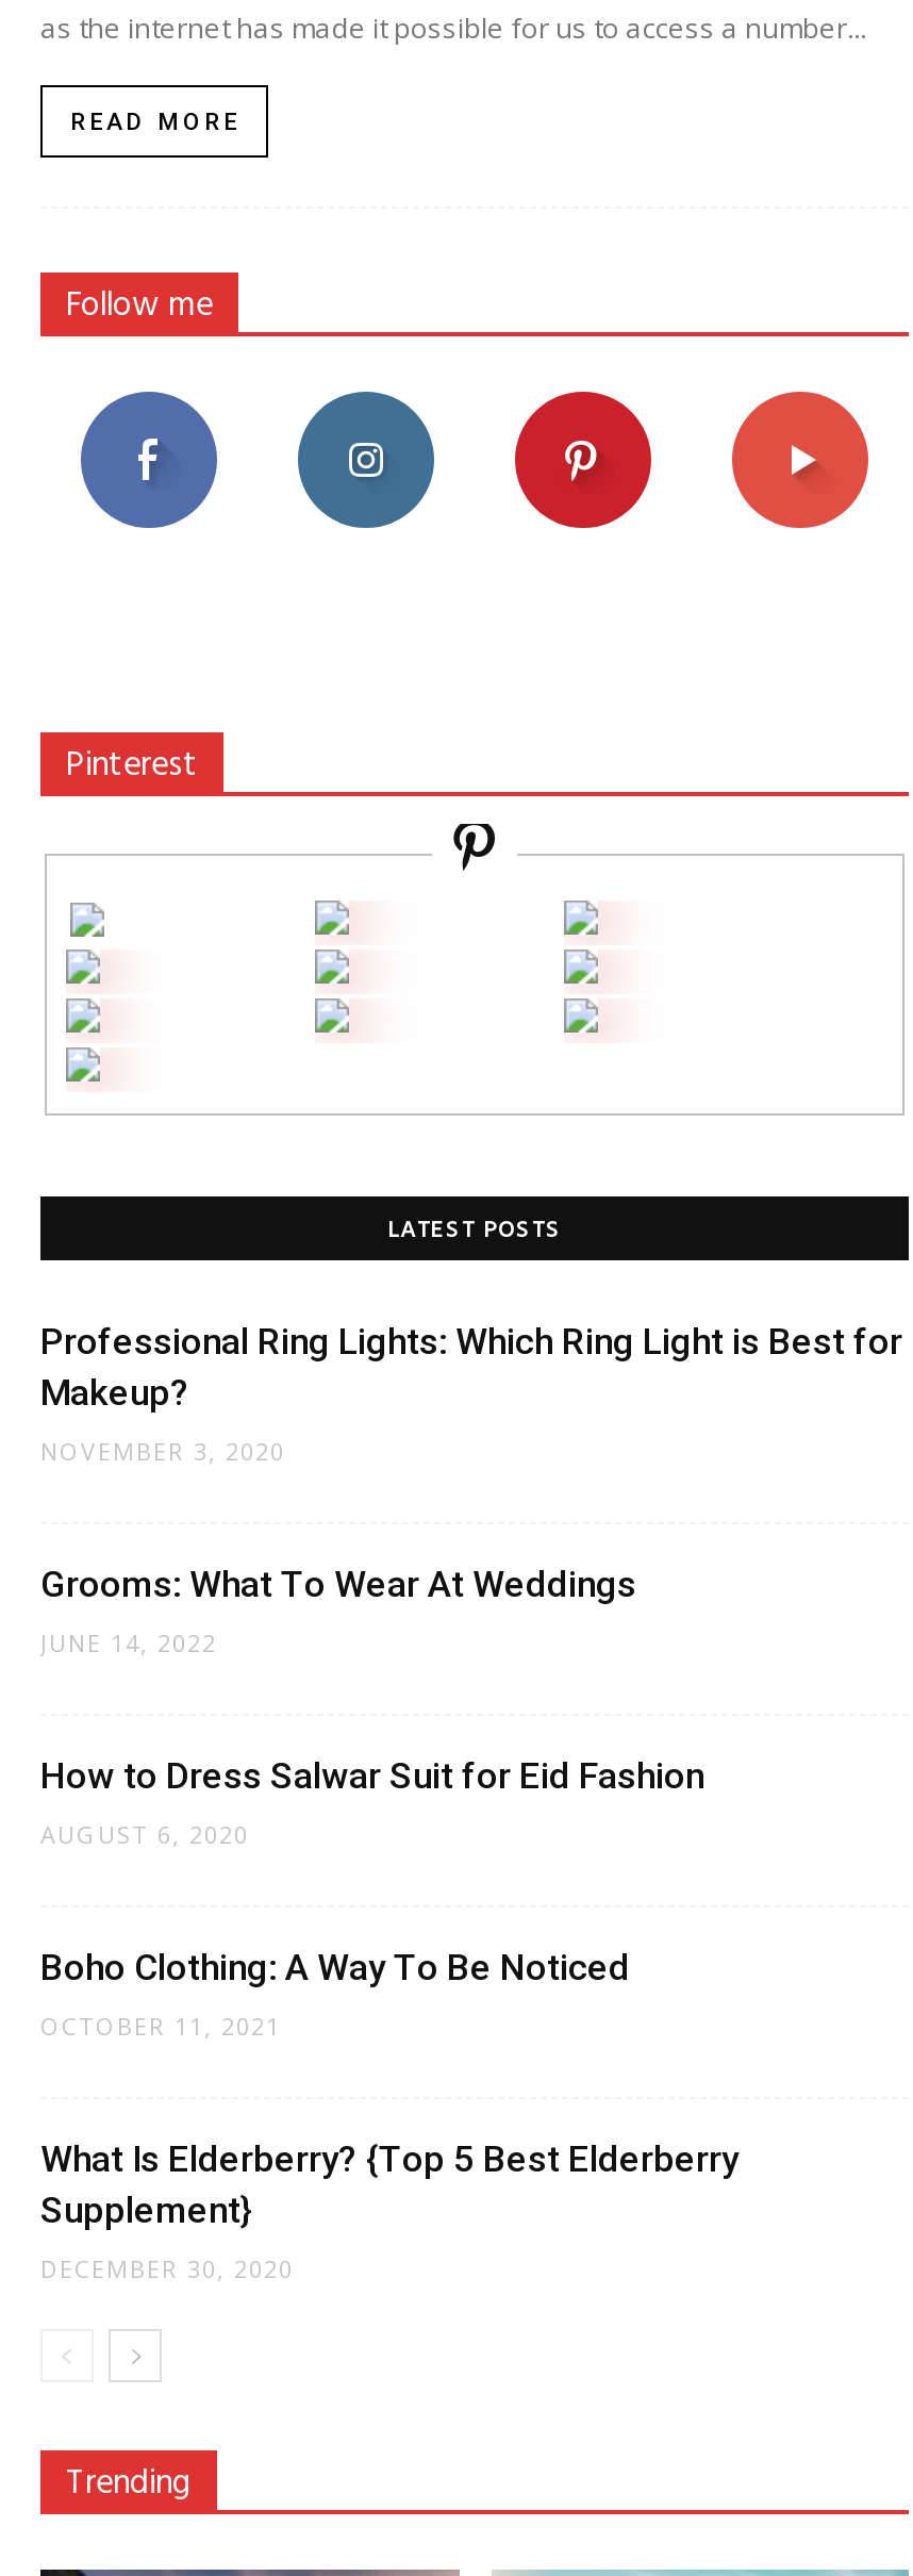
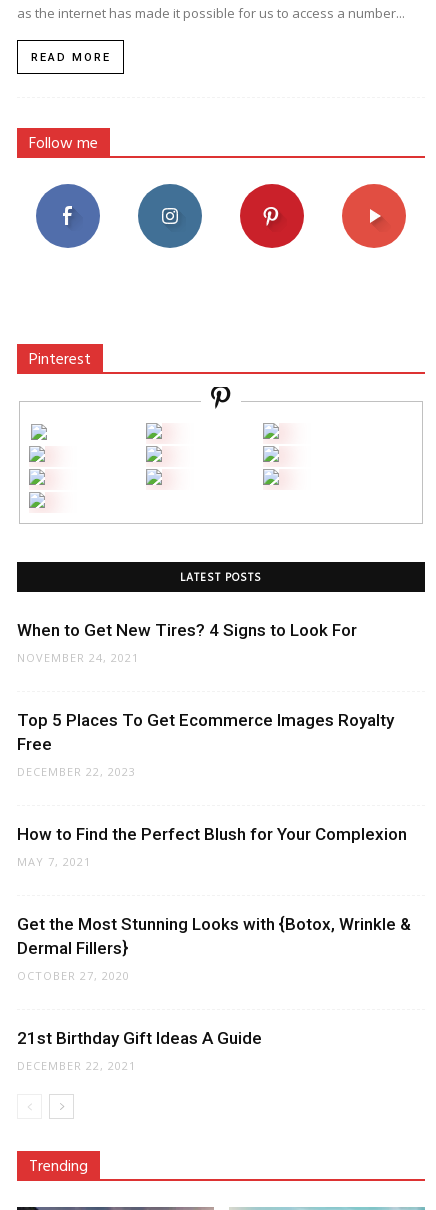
[40,1321,902,1414] Professional Ring Lights: Which Ring Light is Best for | Makeup? -> [17,620,357,640] When to Get New Tires? 4 Signs to Look For
[40,1436,285,1467] NOVEMBER 3, 2020 -> [17,650,139,665] NOVEMBER 24, 2021
[40,1563,636,1606] Grooms: What To Wear At Weddings -> [17,710,394,754] Top 5 Places To Get Ecommerce Images Royalty | Free
[40,1627,217,1659] JUNE 14, 2022 -> [17,764,136,779] DECEMBER 22, 2023
[40,1755,704,1797] How to Dress Salwar Suit for Eid Fashion -> [17,824,407,844] How to Find the Perfect Blush for Your Complexion
[40,1819,249,1851] AUGUST 6, 2020 -> [17,854,91,869] MAY 7, 2021
[40,1946,630,1989] Boho Clothing: A Way To Be Noticed -> [17,914,411,958] Get the Most Stunning Looks with {Botox, Wrinkle & | Dermal Fillers}
[40,2010,281,2042] OCTOBER 11, 2021 -> [17,968,130,983] OCTOBER 27, 2020
[40,2138,738,2232] What Is Elderberry? {Top 5 Best Elderberry | Supplement} -> [17,1028,262,1048] 21st Birthday Gift Ideas A Guide
[40,2253,294,2285] DECEMBER 30, 2020 -> [17,1058,136,1073] DECEMBER 22, 2021

